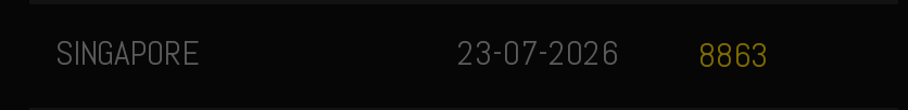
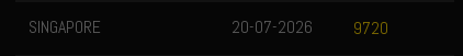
[457,33,618,76] 23-07-2026 -> [231,17,313,39] 20-07-2026
[698,34,768,77] 8863 -> [353,17,388,39] 9720

